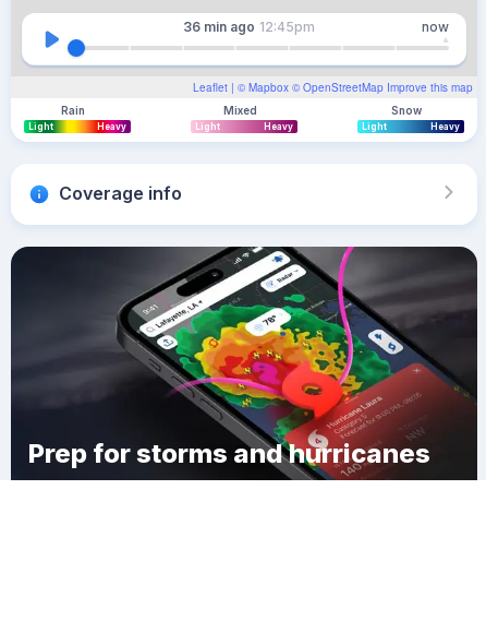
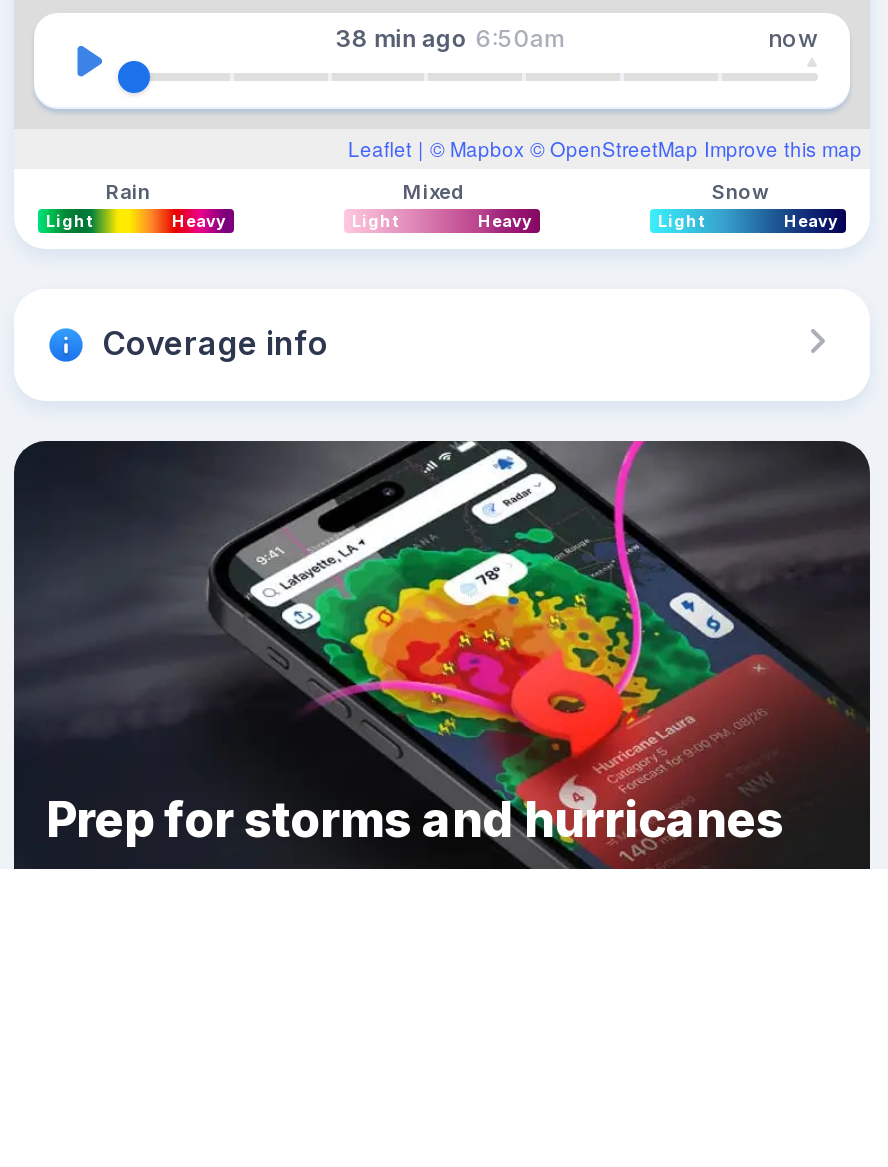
[183,19,315,35] 36 min ago 12:45pm -> [336,23,566,53] 38 min ago 6:50am

